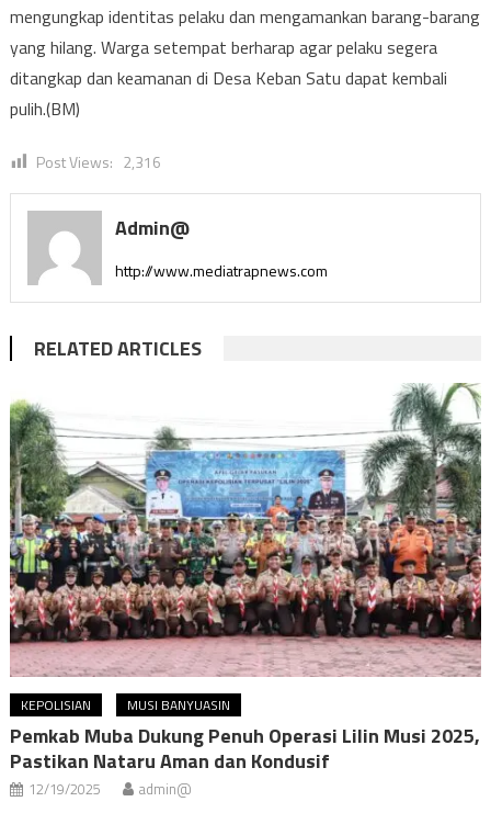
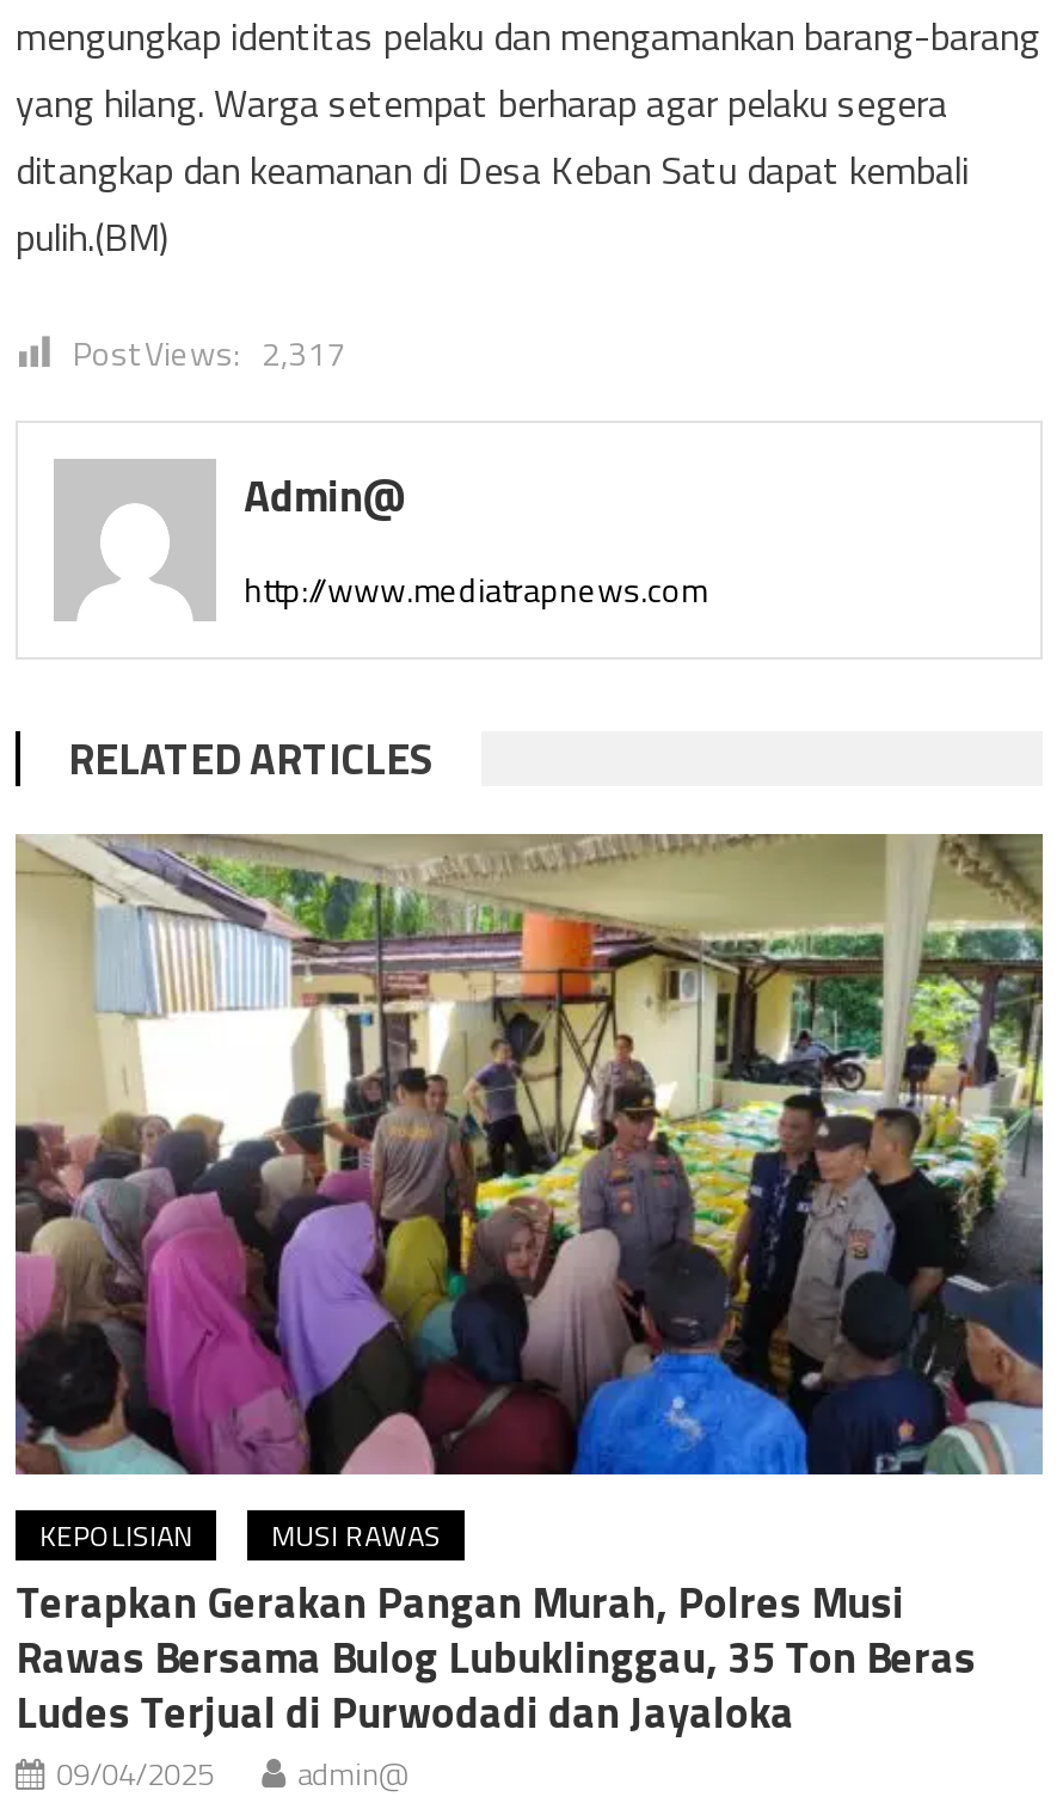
[36,150,161,173] Post Views: 2,316 -> [73,327,345,378] Post Views: 2,317
[9,383,482,800] [image] | MUSI BANYUASIN | Pemkab Muba Dukung Penuh Operasi Lilin Musi 2025, | Pastikan Nataru Aman dan Kondusif | 12/19/2025 -> [13,832,1045,1798] [image] | MUSI RAWAS | Terapkan Gerakan Pangan Murah, Polres Musi | Rawas Bersama Bulog Lubuklinggau, 35 Ton Beras | Ludes Terjual di Purwodadi dan Jayaloka | 09/04/2025

